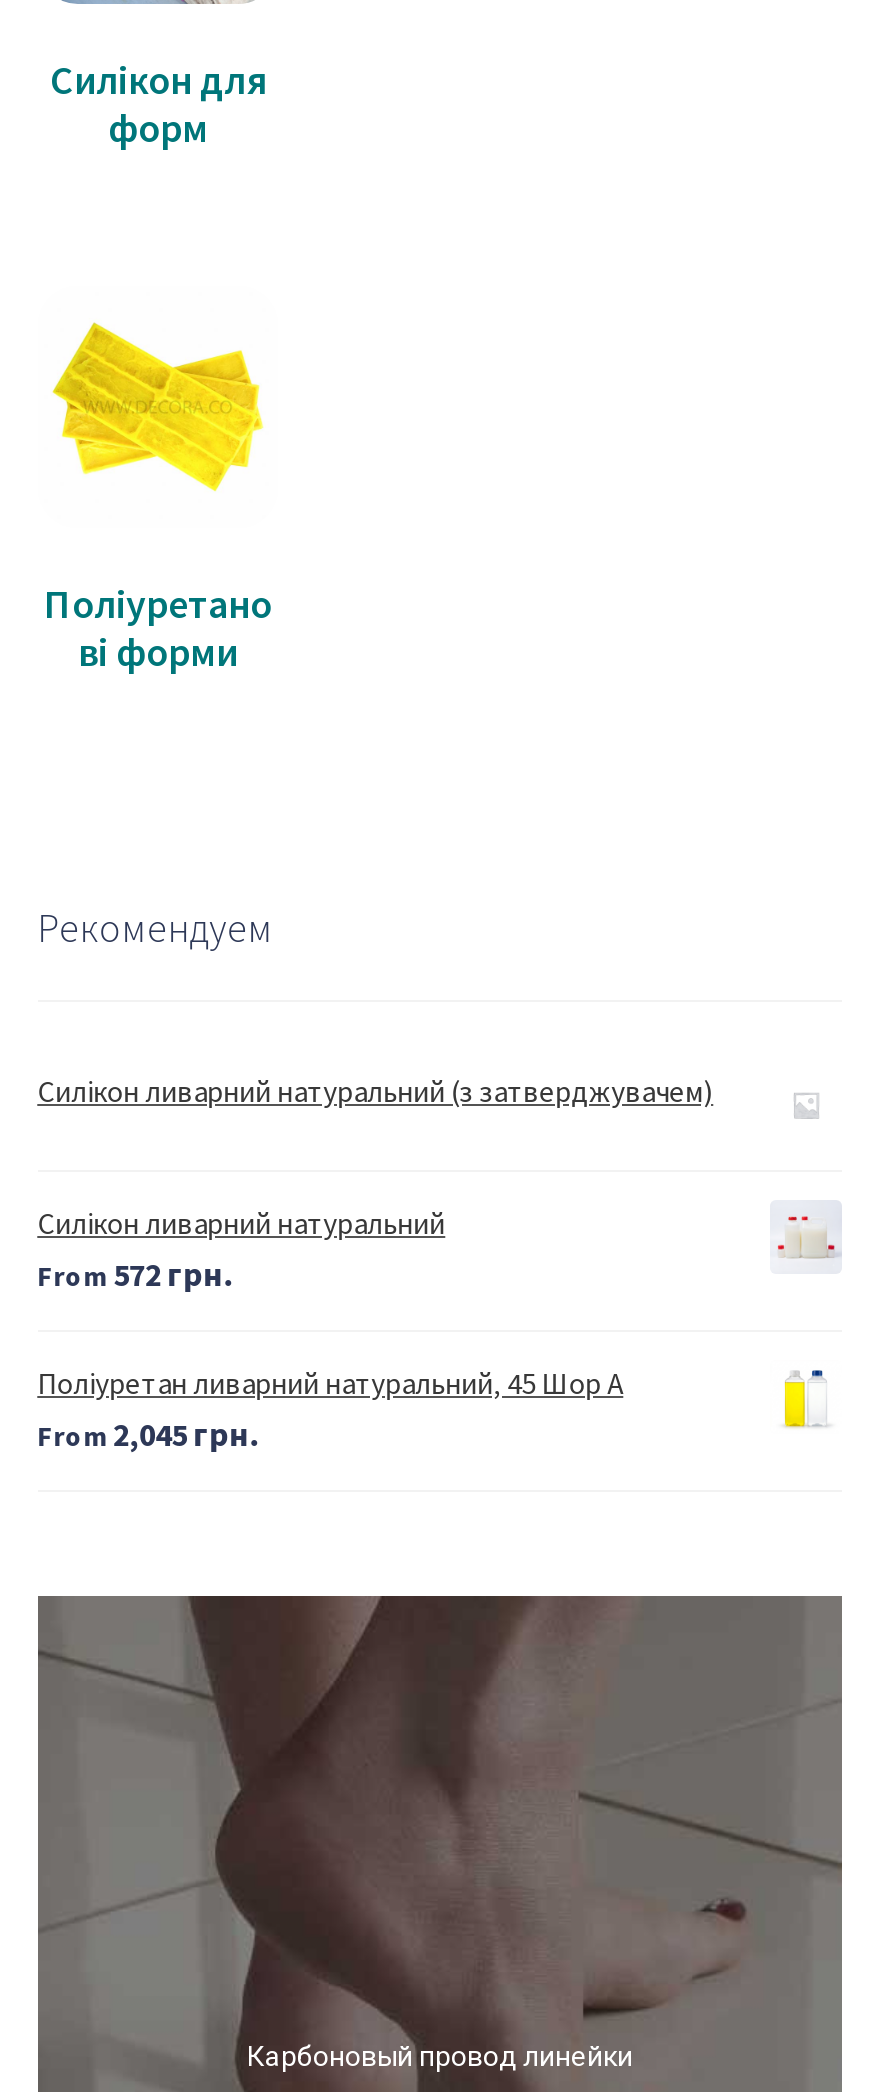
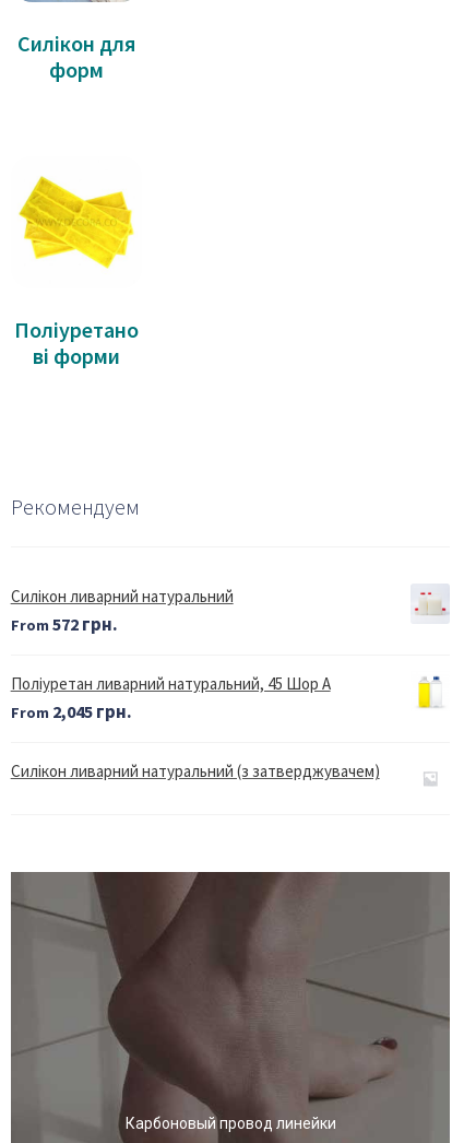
moved [37,1073,713,1111] -> [10,761,379,782]: Силікон ливарний натуральний (з затверджувачем)
moved [37,1204,623,1402] -> [10,586,330,694]: Силікон ливарний натуральний | From 572 грн. | Поліуретан ливарний натуральний, 45 Шор А

